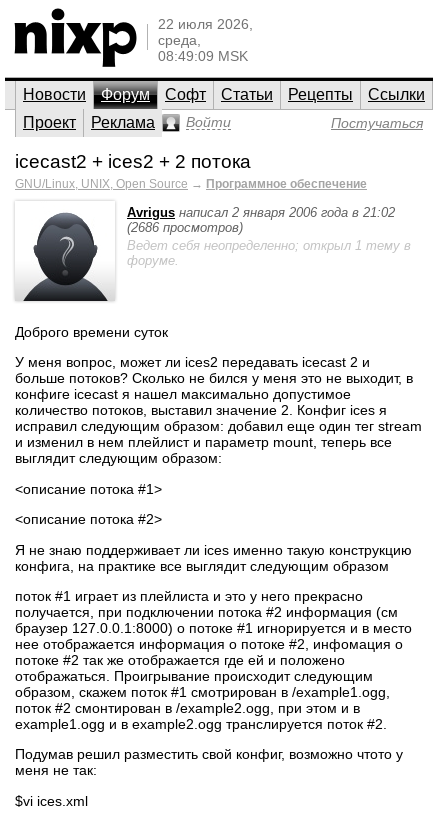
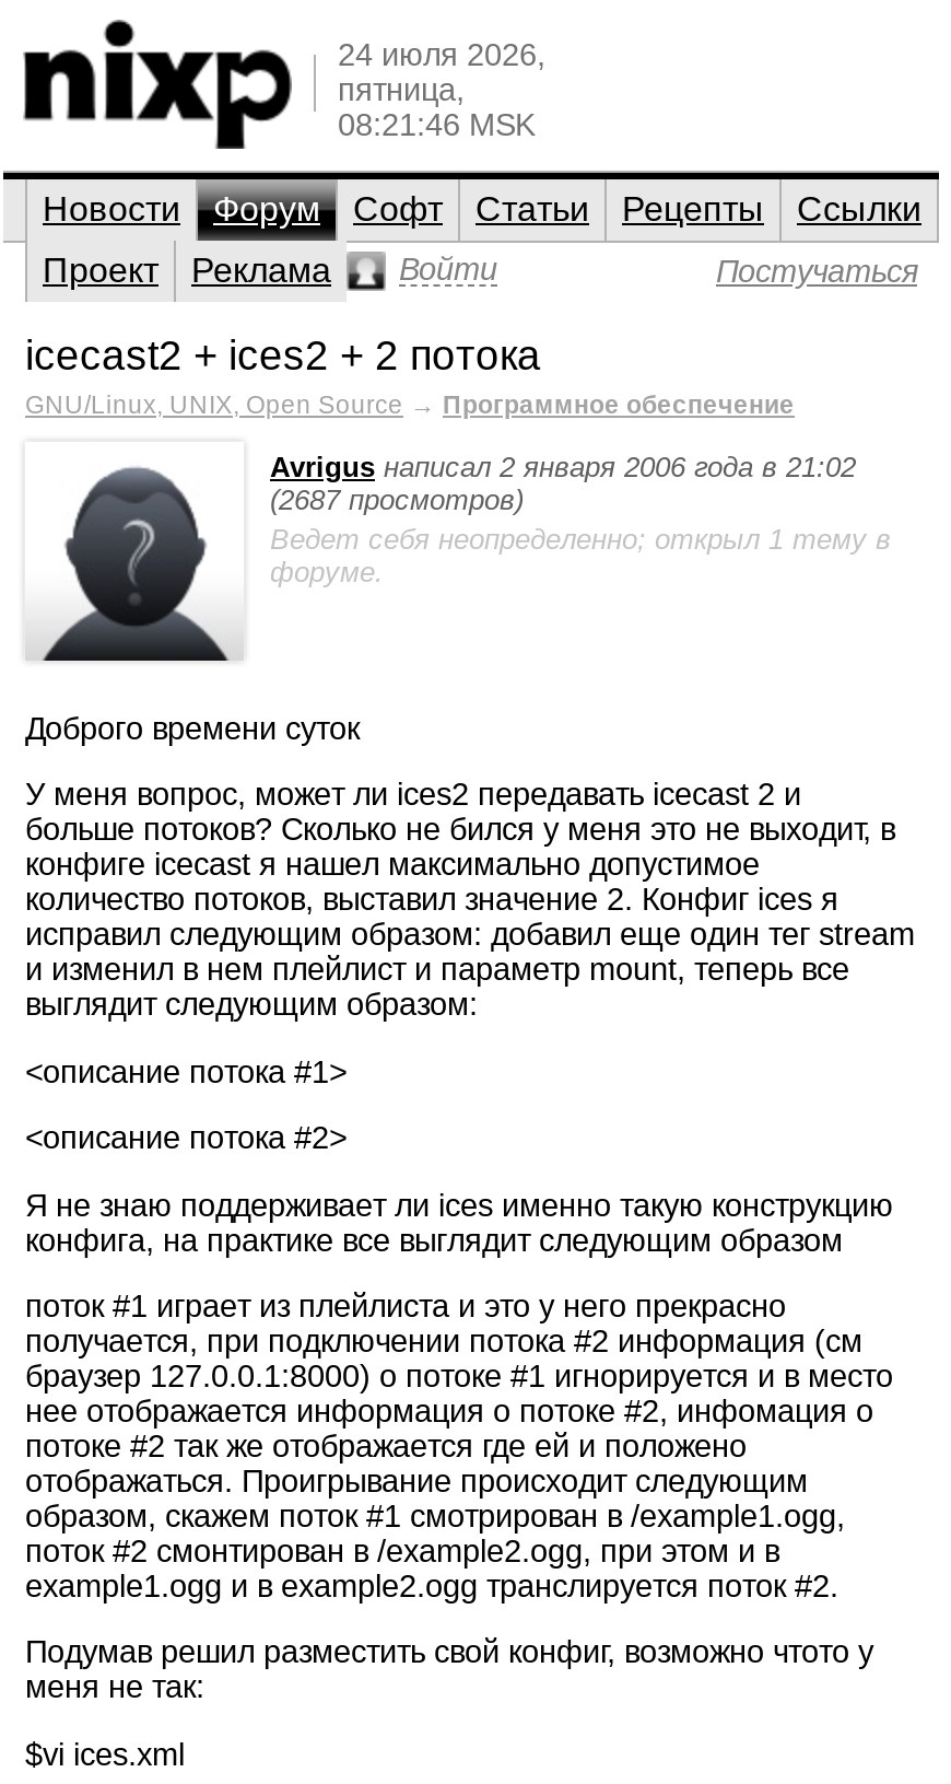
[158,16,253,64] 22 июля 2026, | среда, | 08:49:09 MSK -> [338,37,545,142] 24 июля 2026, | пятница, | 08:21:46 MSK
[127,220,243,235] (2686 просмотров) -> [270,483,524,516] (2687 просмотров)

